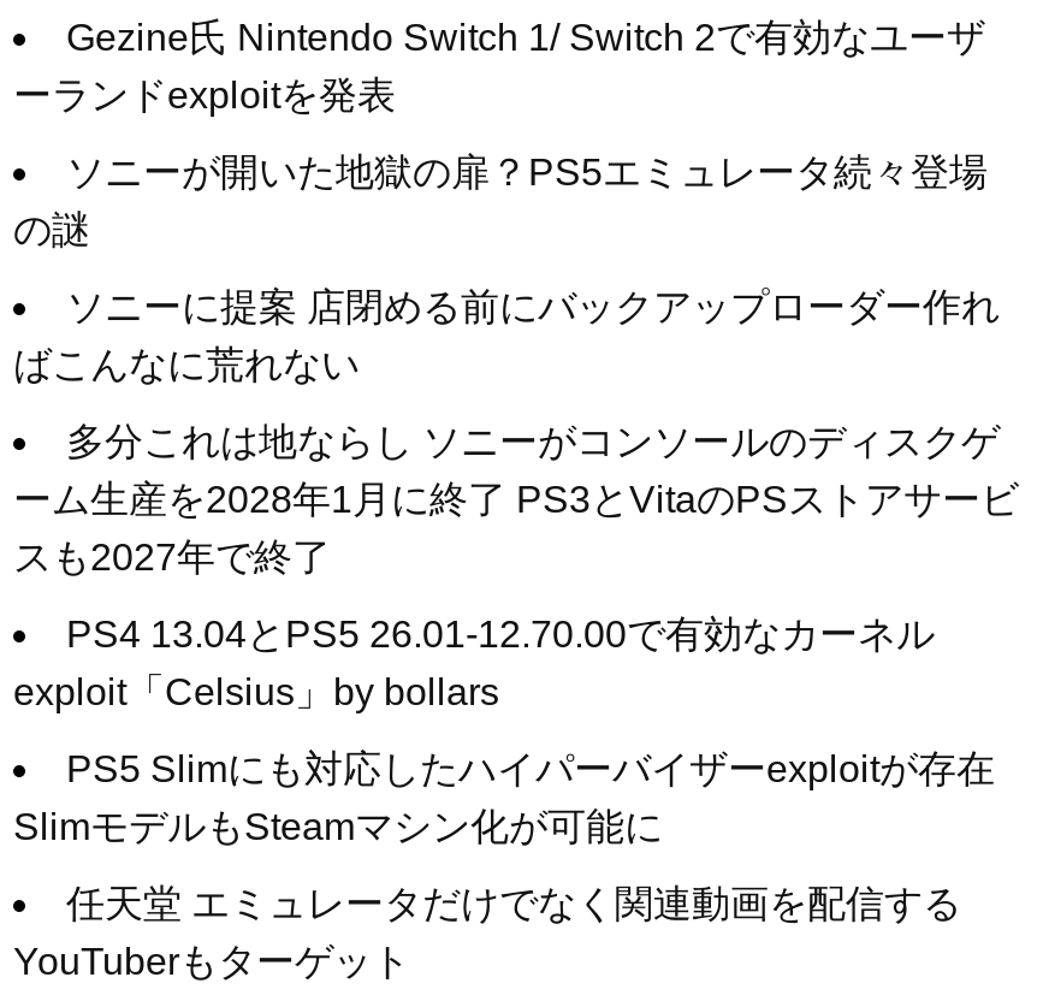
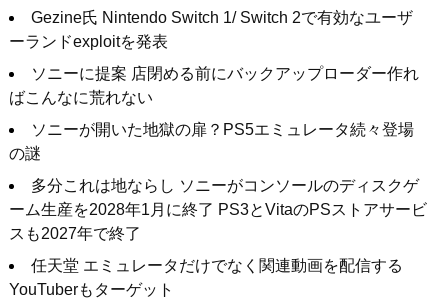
moved [13,151,988,249] -> [9,121,414,162]: ソニーが開いた地獄の扉？PS5エミュレータ続々登場 | の謎
[13,613,995,846] PS4 13.04とPS5 26.01-12.70.00で有効なカーネル | exploit「Celsius」by bollars | PS5 Slimにも対応したハイパーバイザーexploitが存在 | SlimモデルもSteamマシン化が可能に -> none

